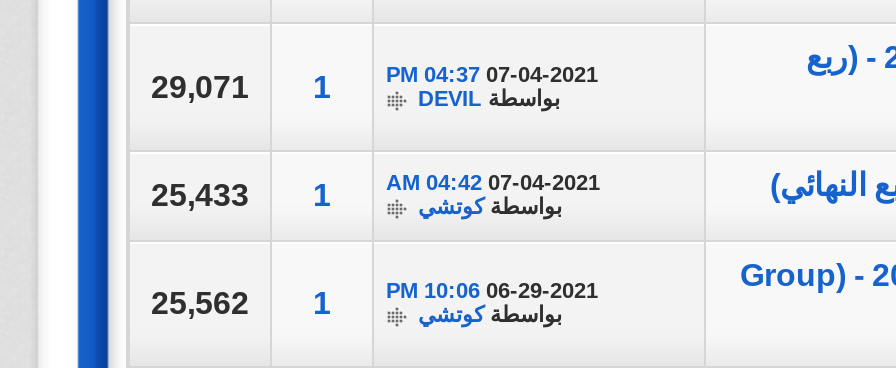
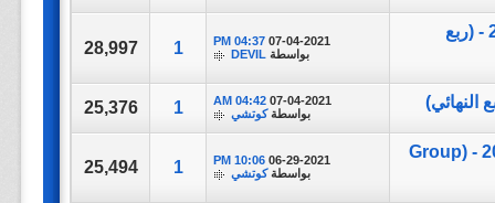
[151,70,331,104] 29,071 1 -> [83,39,183,57] 28,997 1
[151,178,331,212] 25,433 1 -> [83,98,183,117] 25,376 1
[151,286,331,320] 25,562 1 -> [83,158,183,177] 25,494 1

